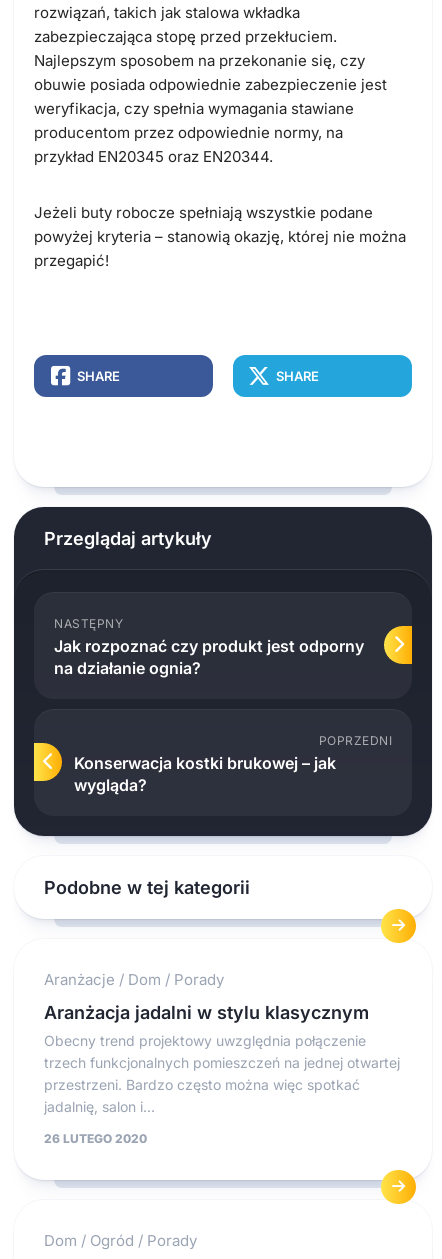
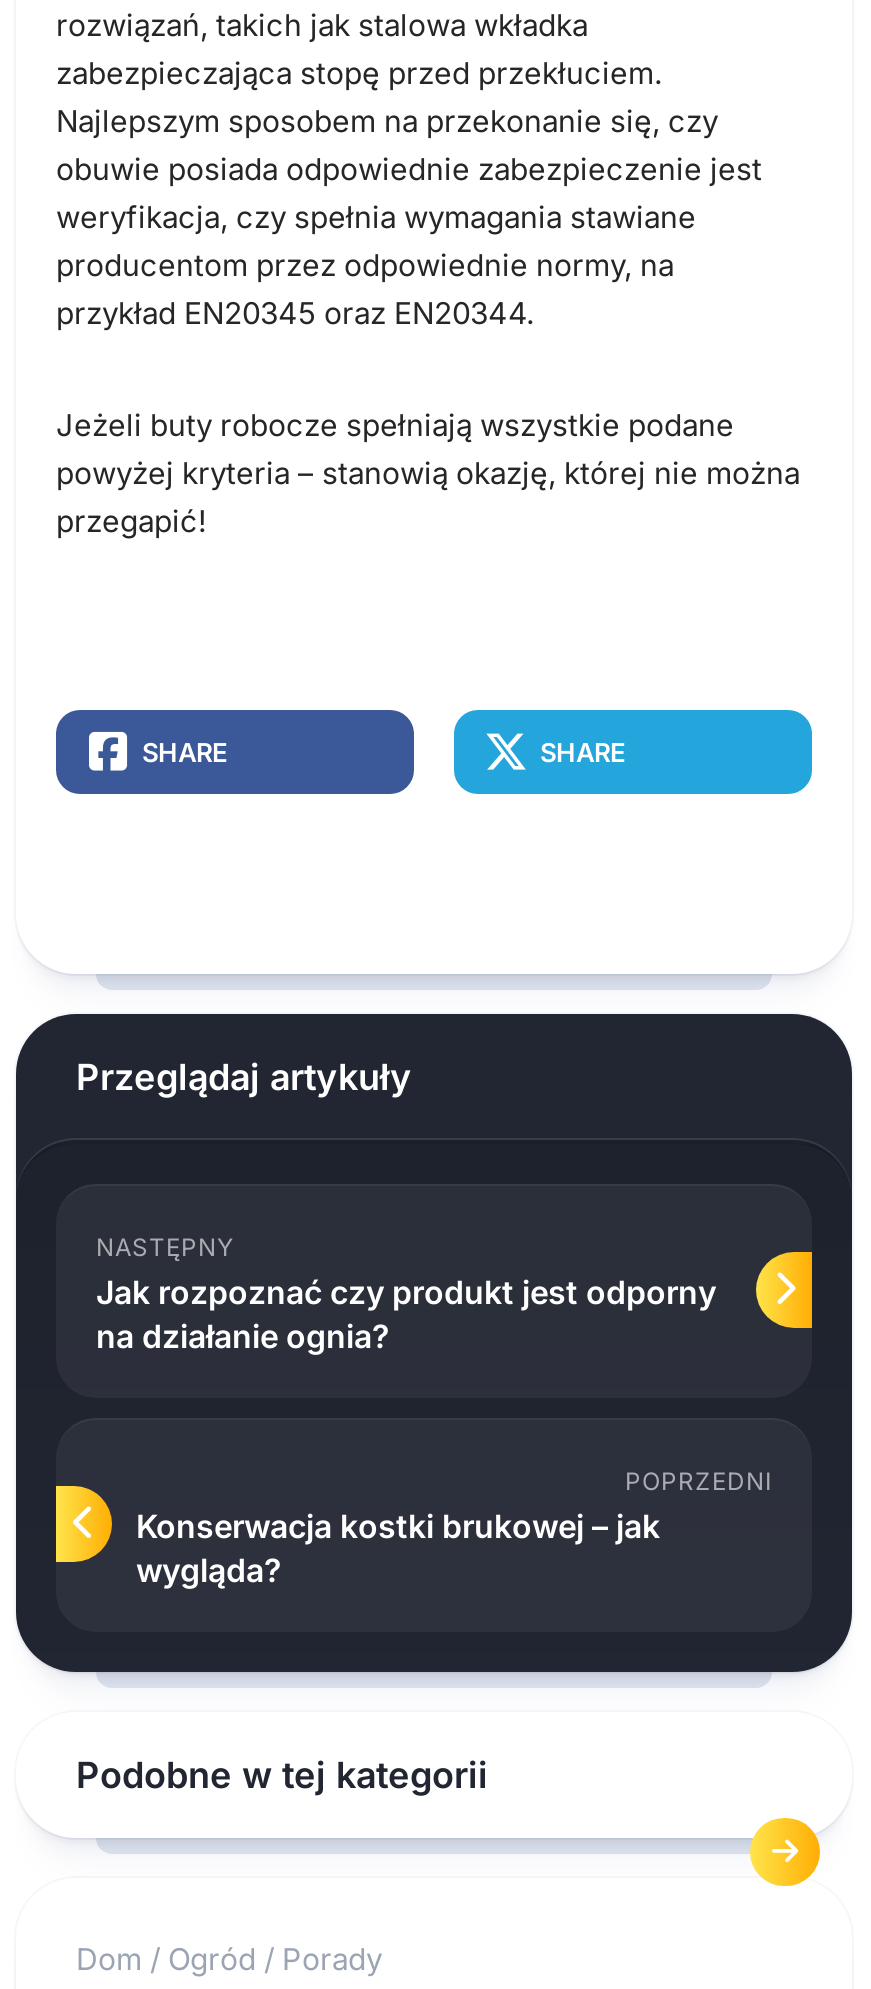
[44,970,400,1146] Aranżacje / Dom / Porady | Aranżacja jadalni w stylu klasycznym | Obecny trend projektowy uwzględnia połączenie | trzech funkcjonalnych pomieszczeń na jednej otwartej | przestrzeni. Bardzo często można więc spotkać | jadalnię, salon i... | 26 LUTEGO 2020 -> none

